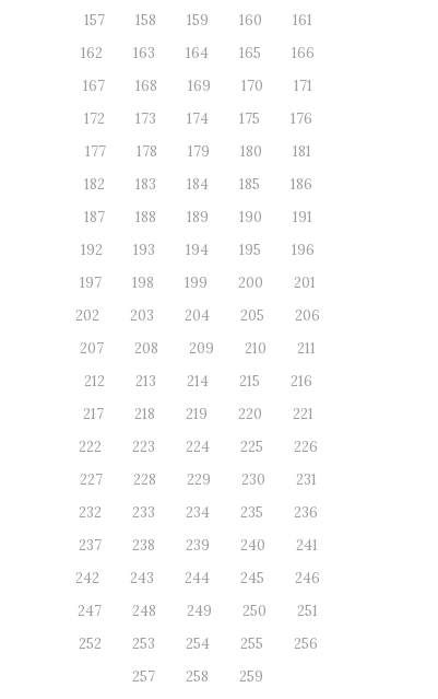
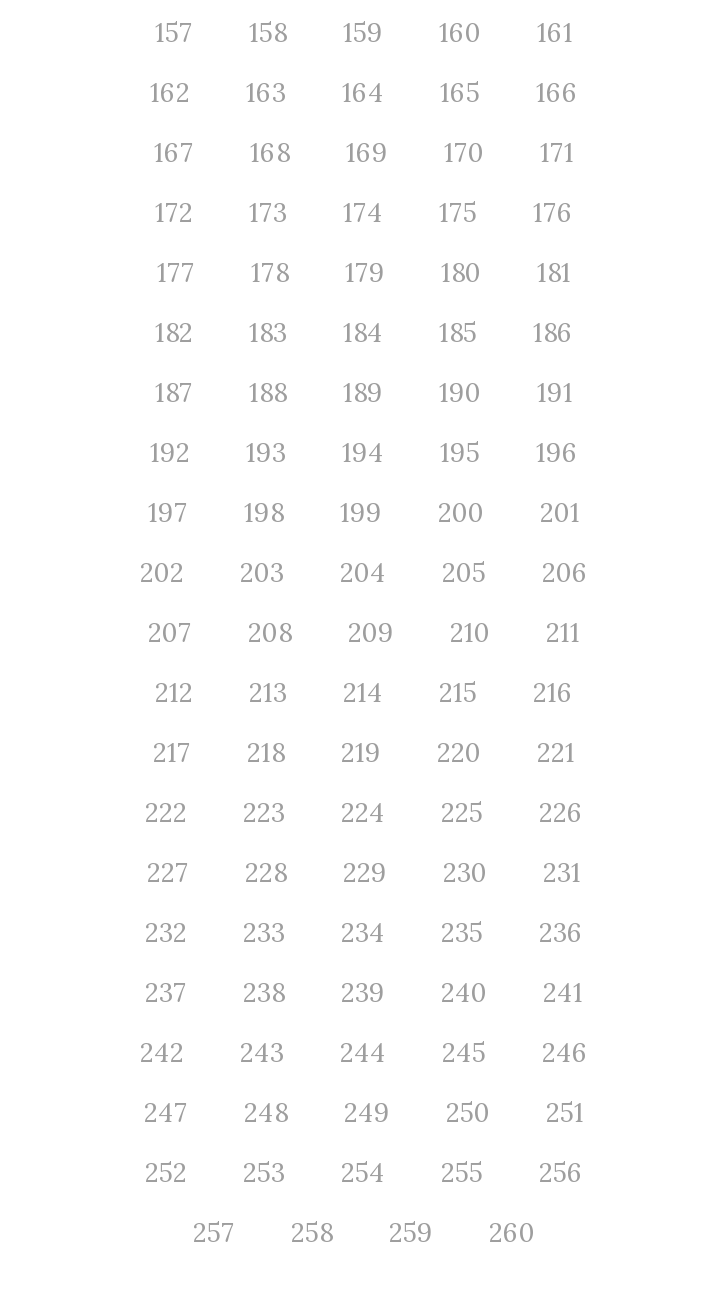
none -> [489,1216,535,1250] 260

